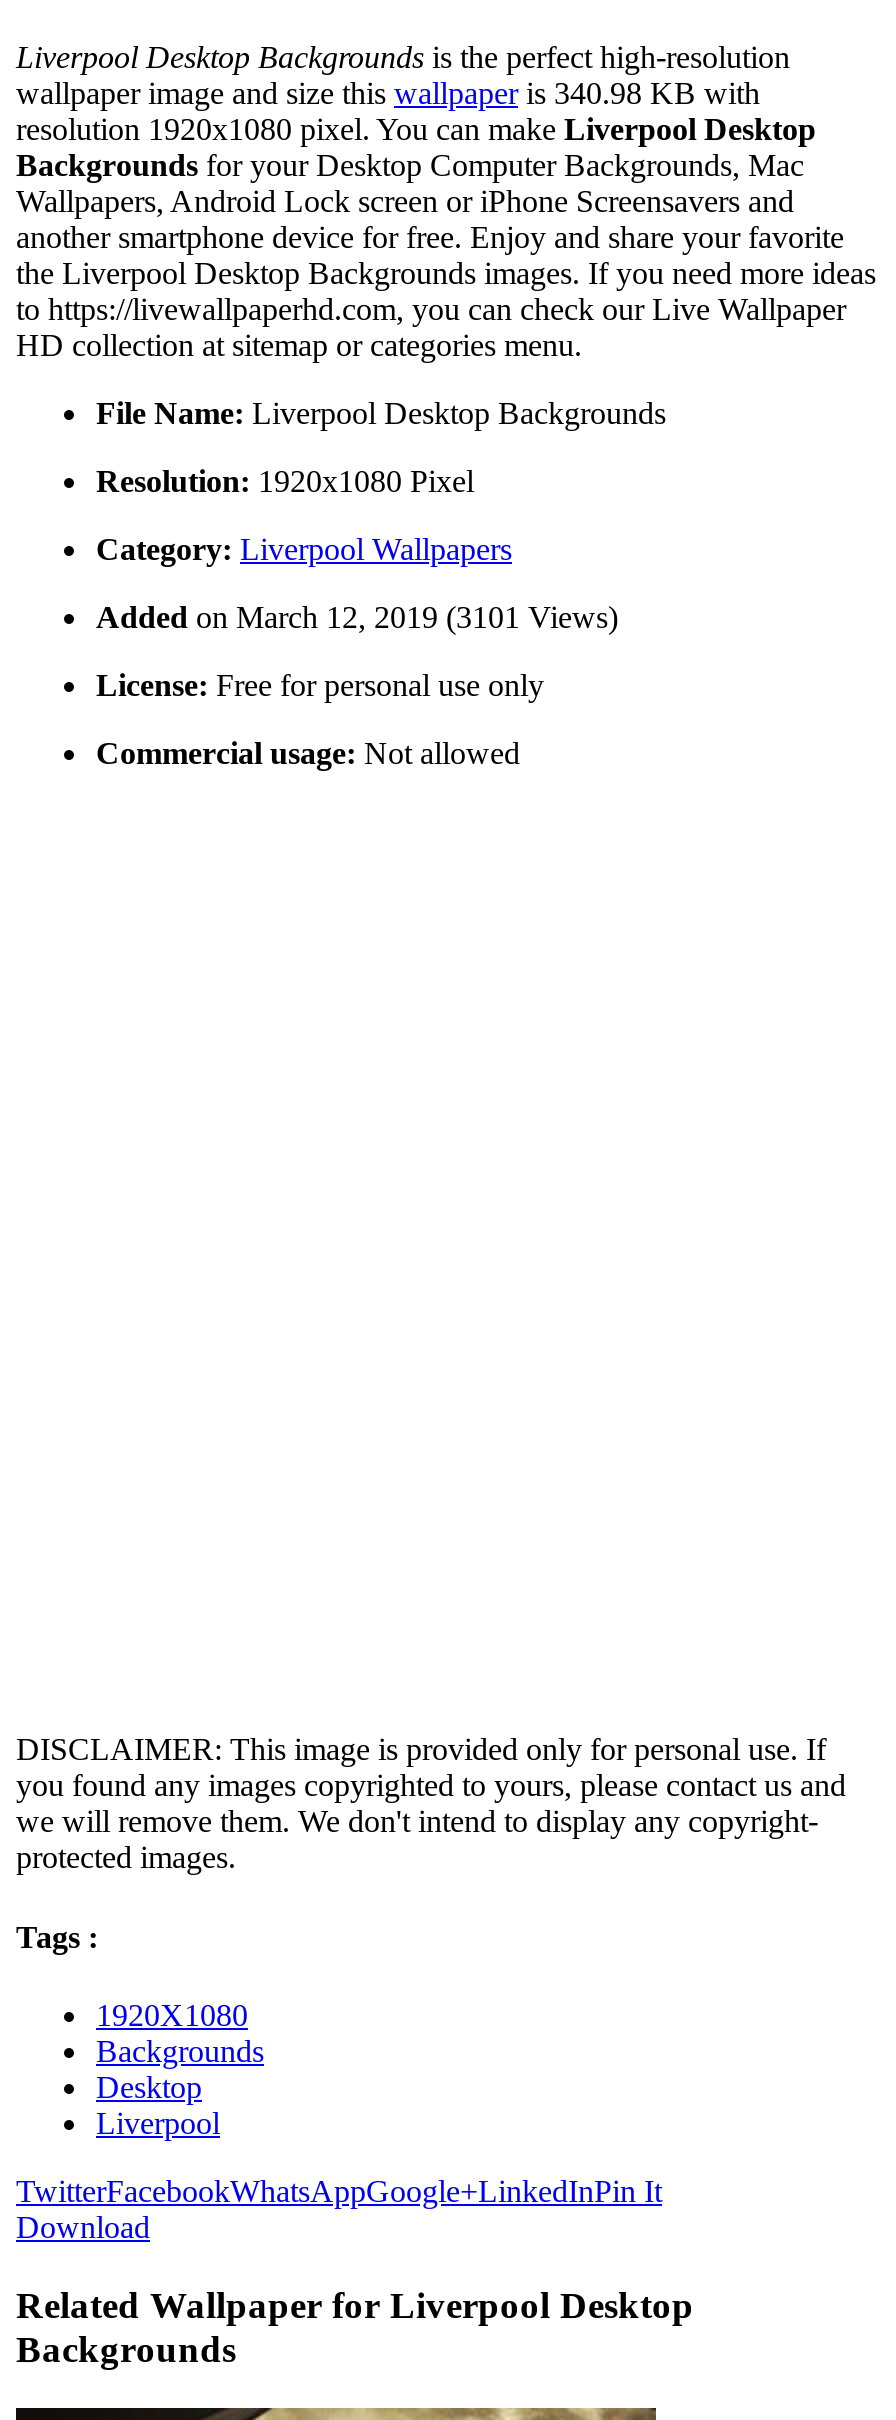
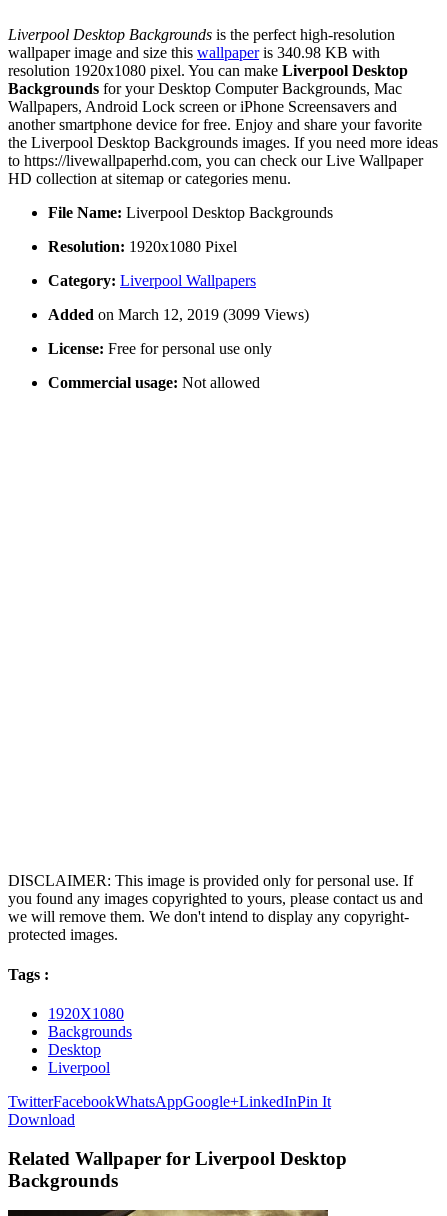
[96,601,618,635] Added on March 12, 2019 (3101 Views) -> [48,306,309,323] Added on March 12, 2019 (3099 Views)

